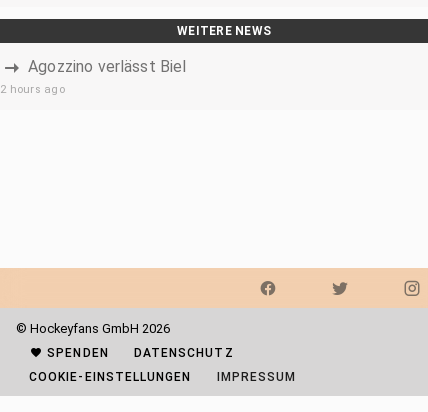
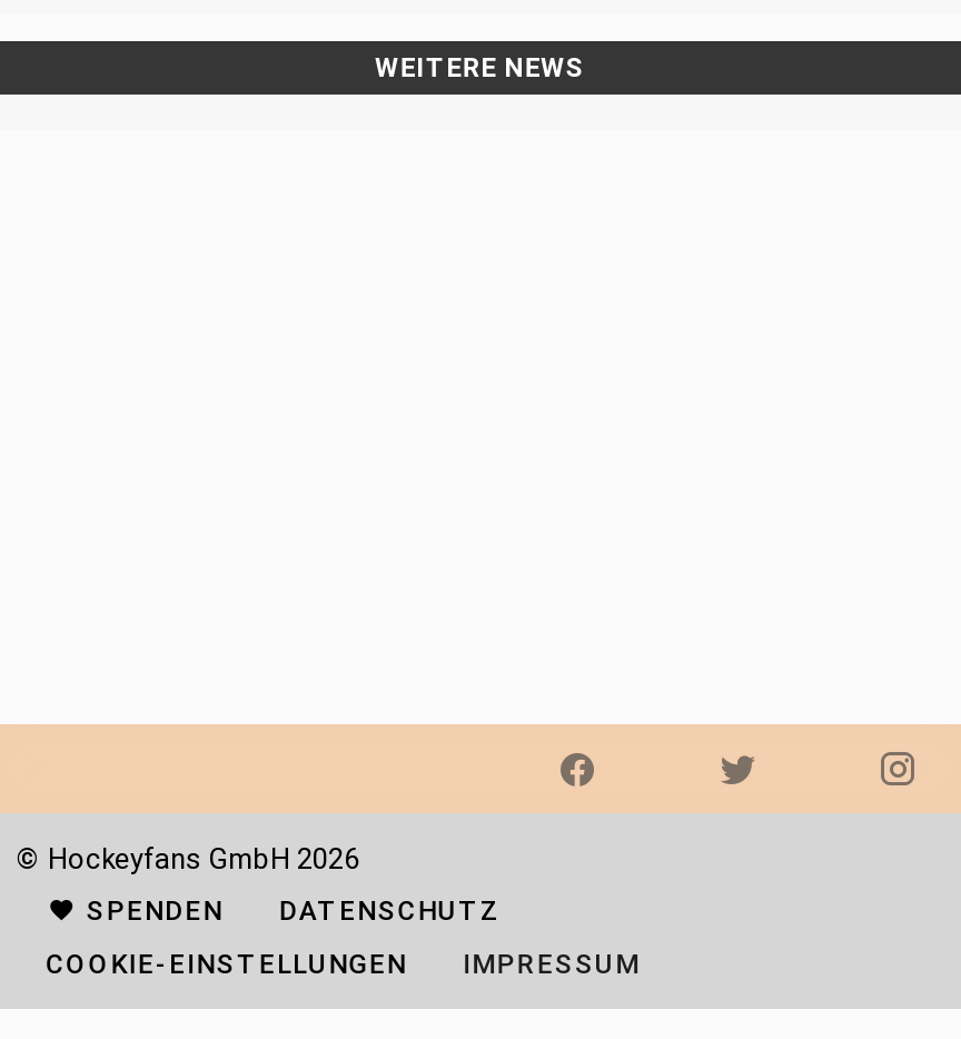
[0,57,186,96] Agozzino verlässt Biel | 2 hours ago -> none

